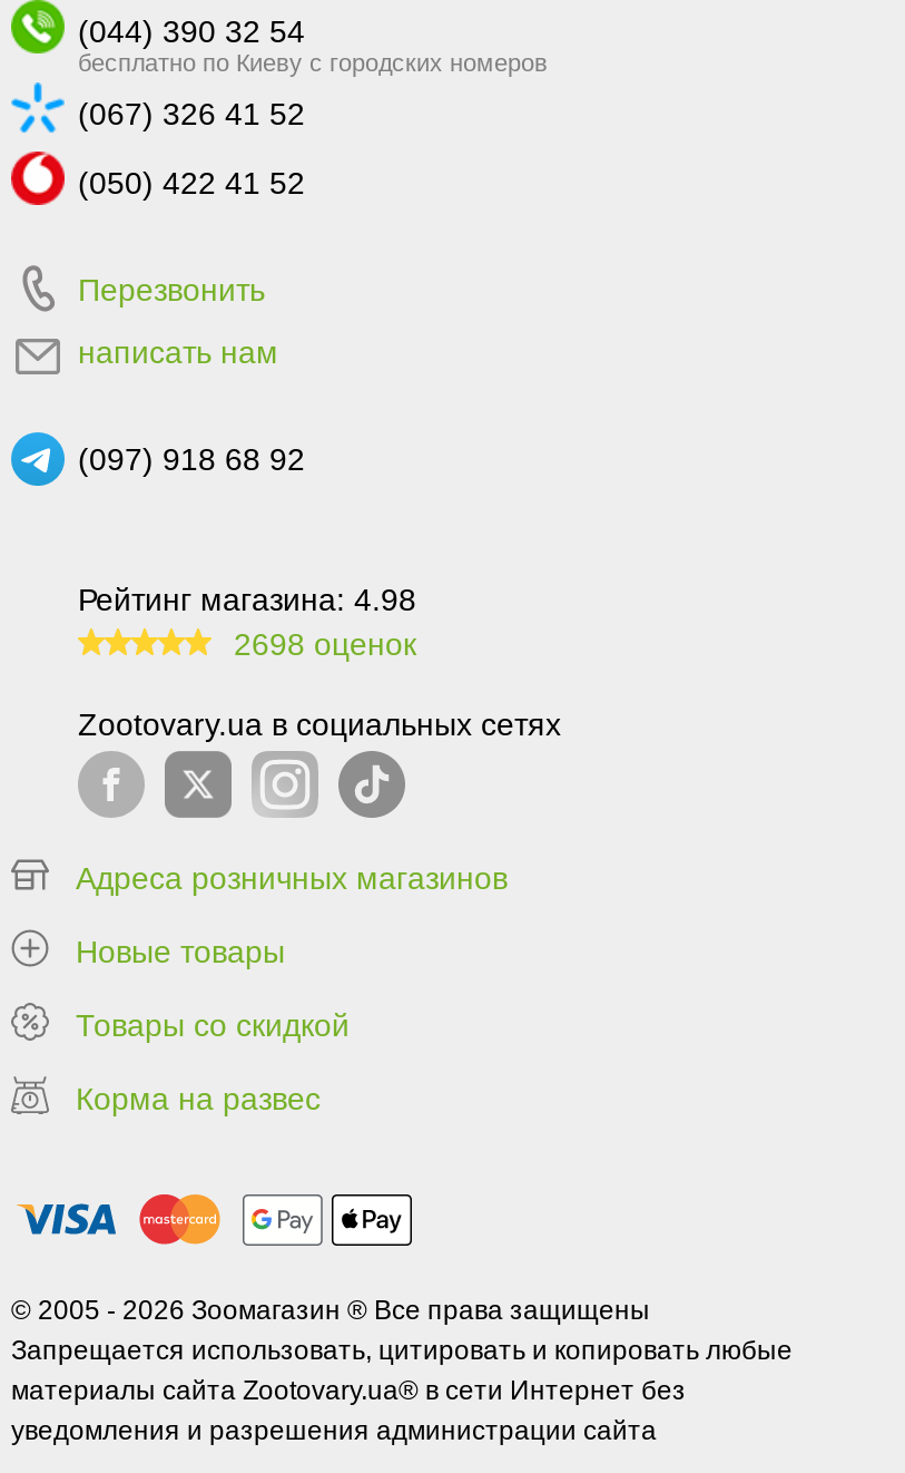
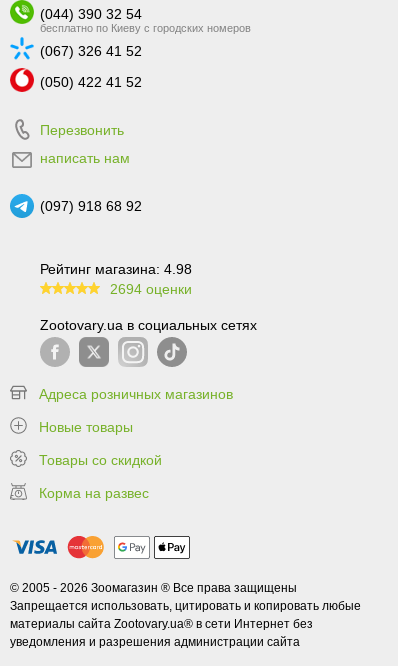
[234,626,416,662] 2698 оценок -> [110,281,192,297] 2694 оценки

